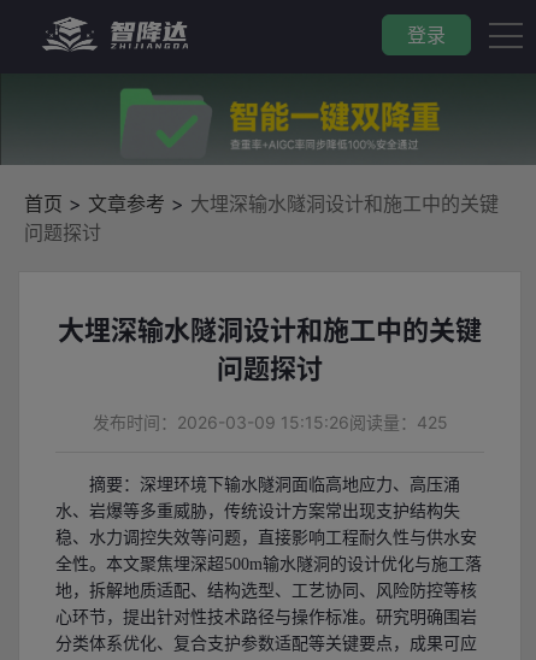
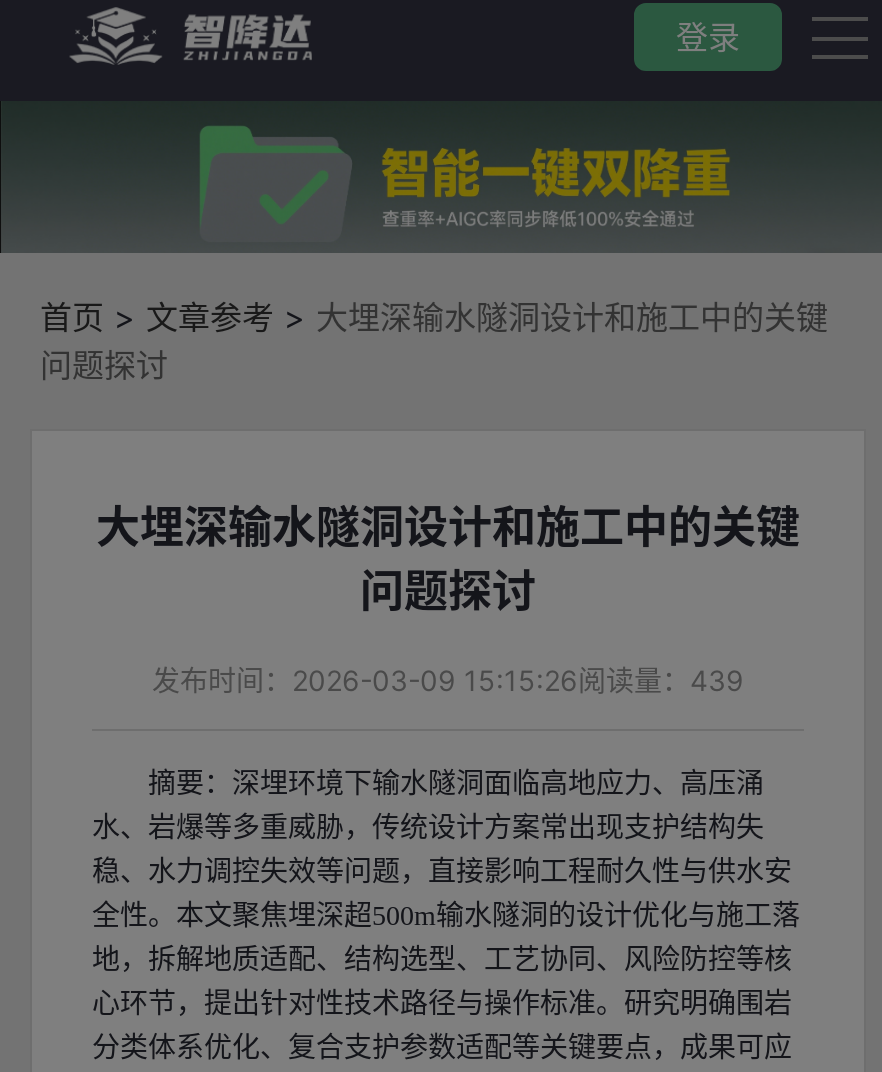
[92,412,447,433] 发布时间：2026-03-09 15:15:26阅读量：425 -> [152,664,744,698] 发布时间：2026-03-09 15:15:26阅读量：439

